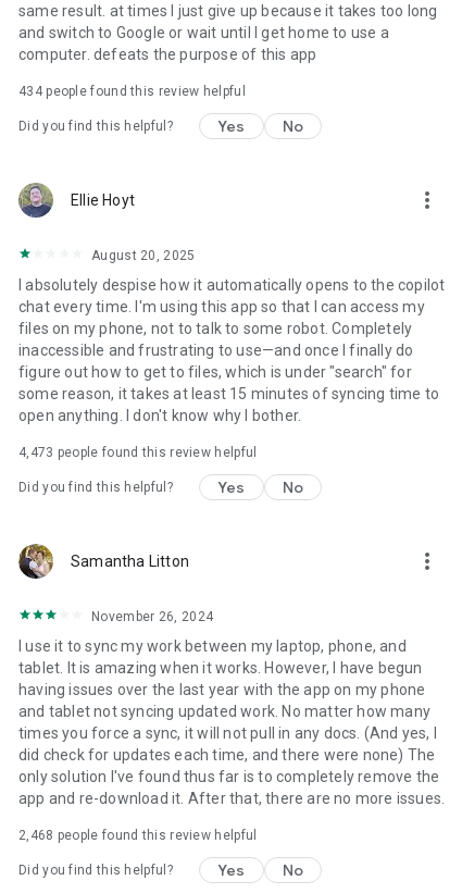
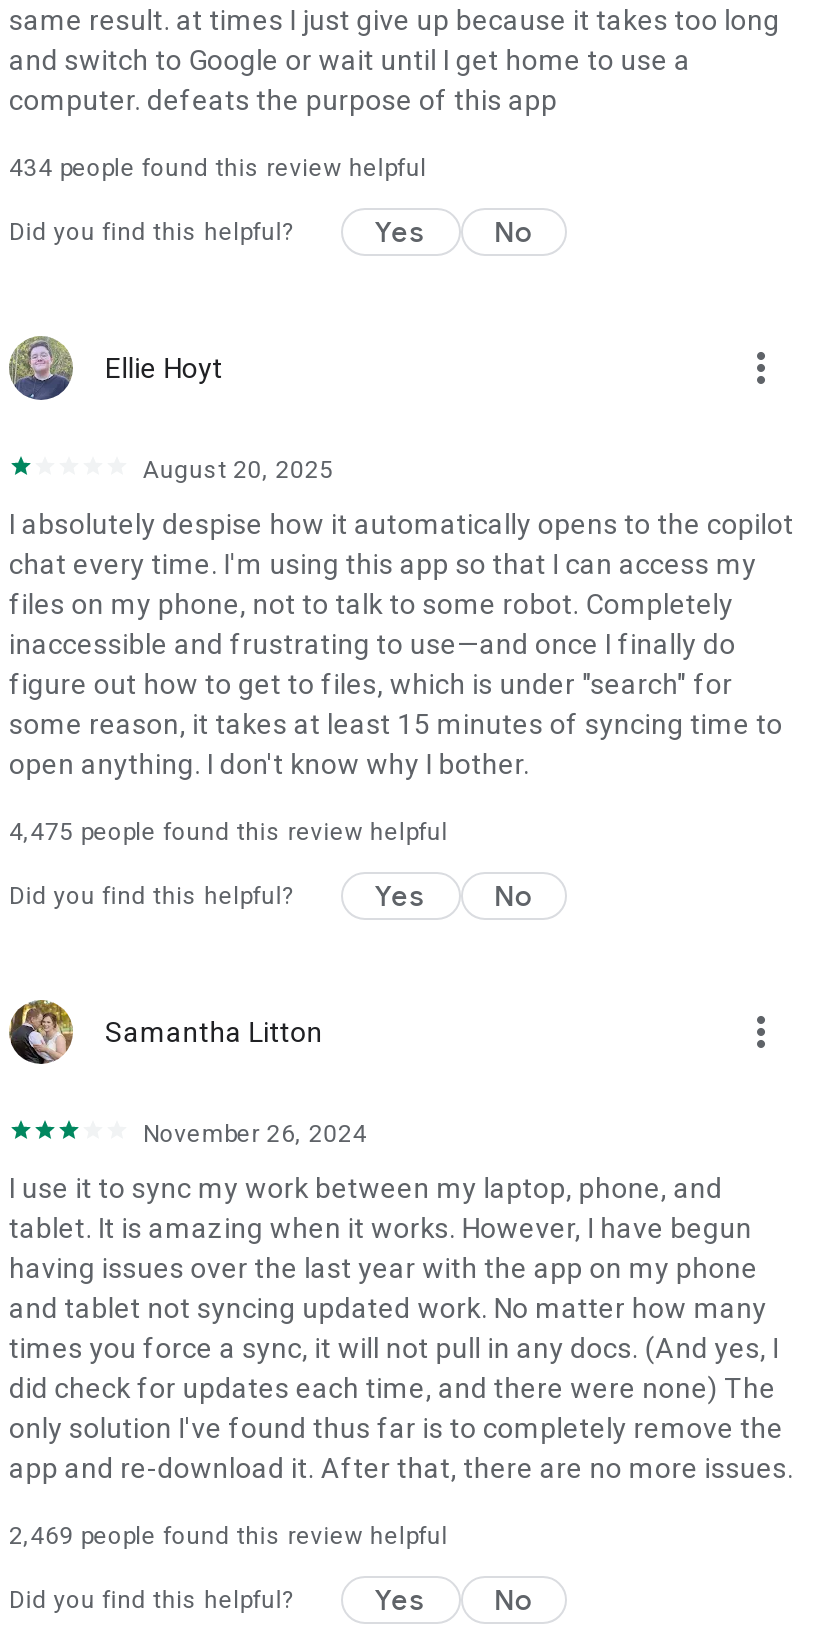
[18,445,257,460] 4,473 people found this review helpful -> [9,818,448,846] 4,475 people found this review helpful
[18,828,257,843] 2,468 people found this review helpful -> [9,1522,448,1550] 2,469 people found this review helpful

